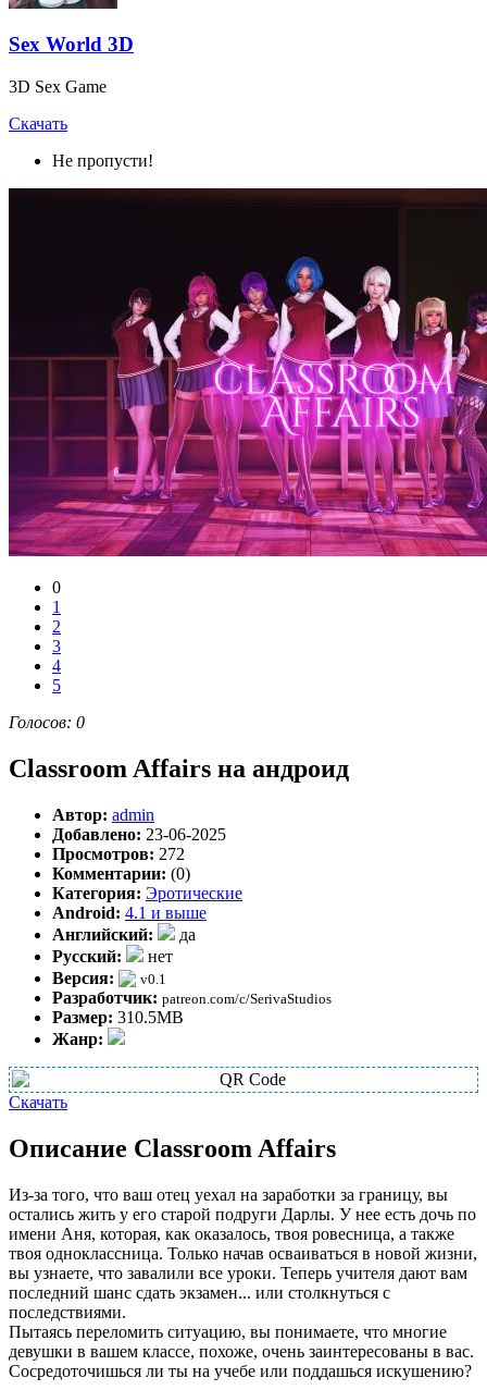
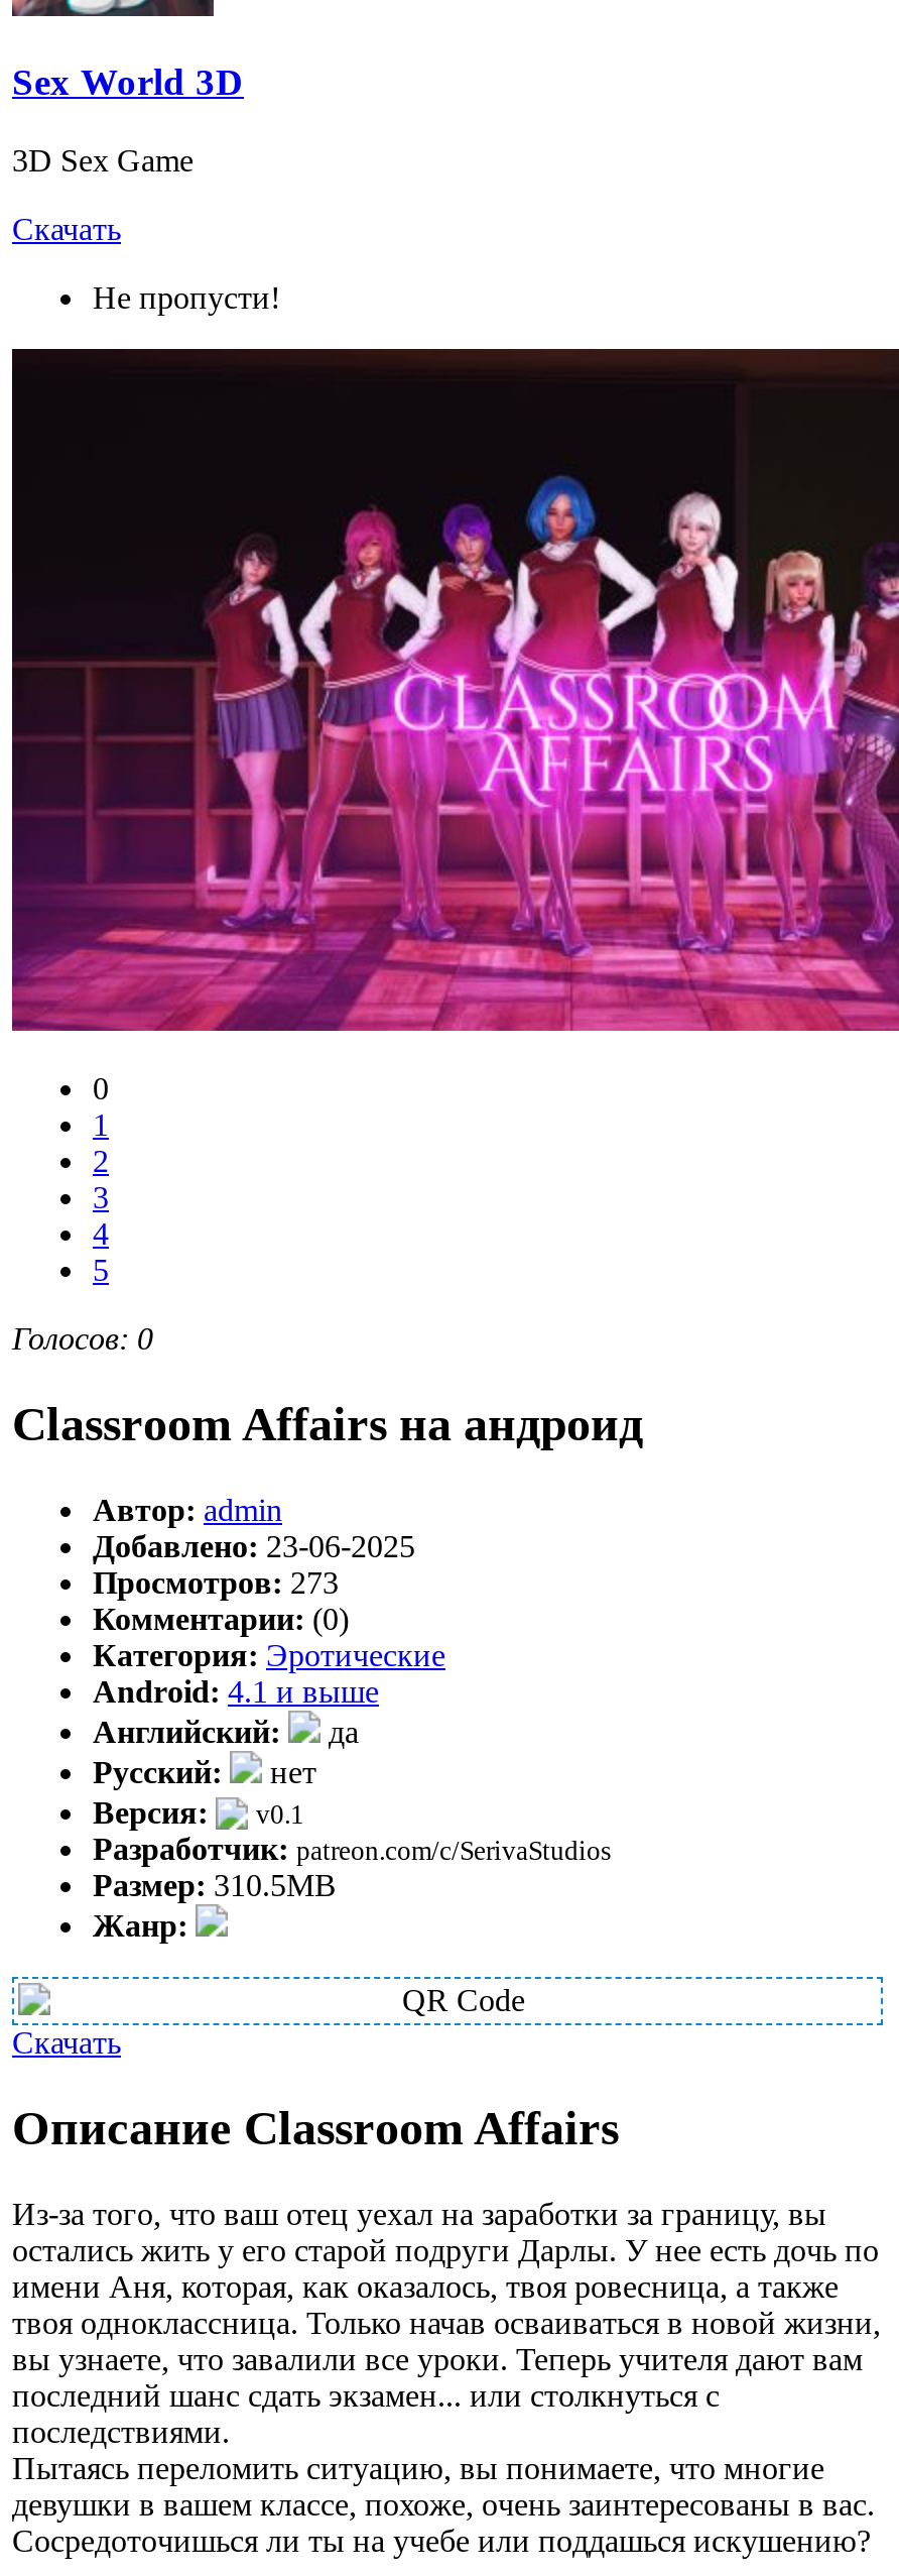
[52,845,185,863] Просмотров: 272 -> [93,1565,339,1599] Просмотров: 273

